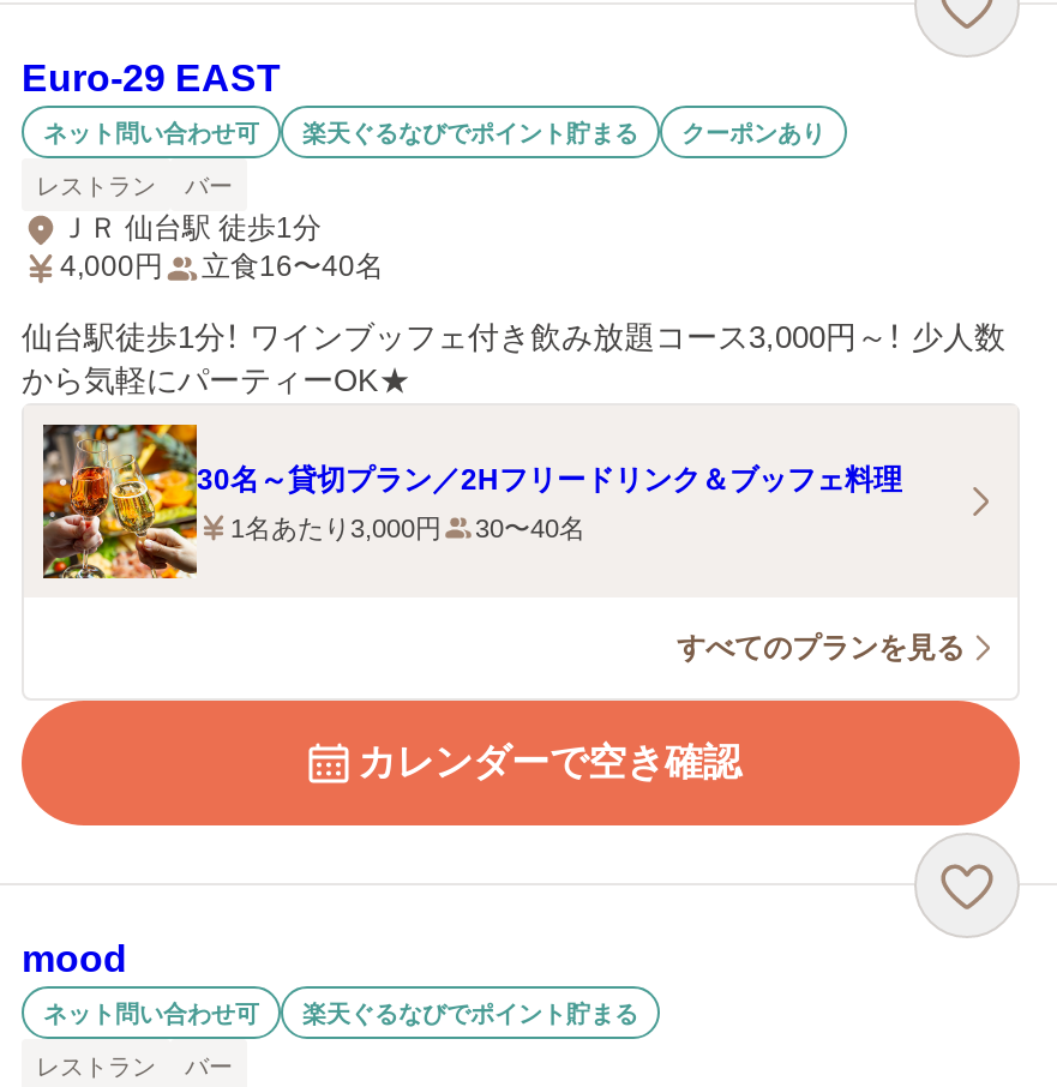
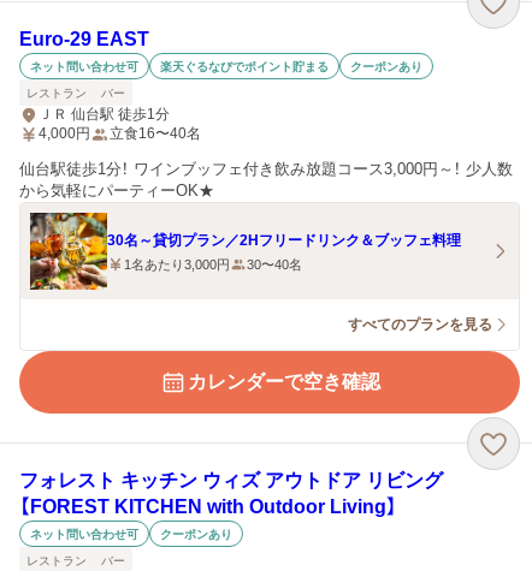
[22,938,127,979] mood -> [19,470,443,517] フォレスト キッチン ウィズ アウトドア リビング | 【FOREST KITCHEN with Outdoor Living】
[302,999,638,1026] 楽天ぐるなびでポイント貯まる -> [160,527,232,540] クーポンあり

